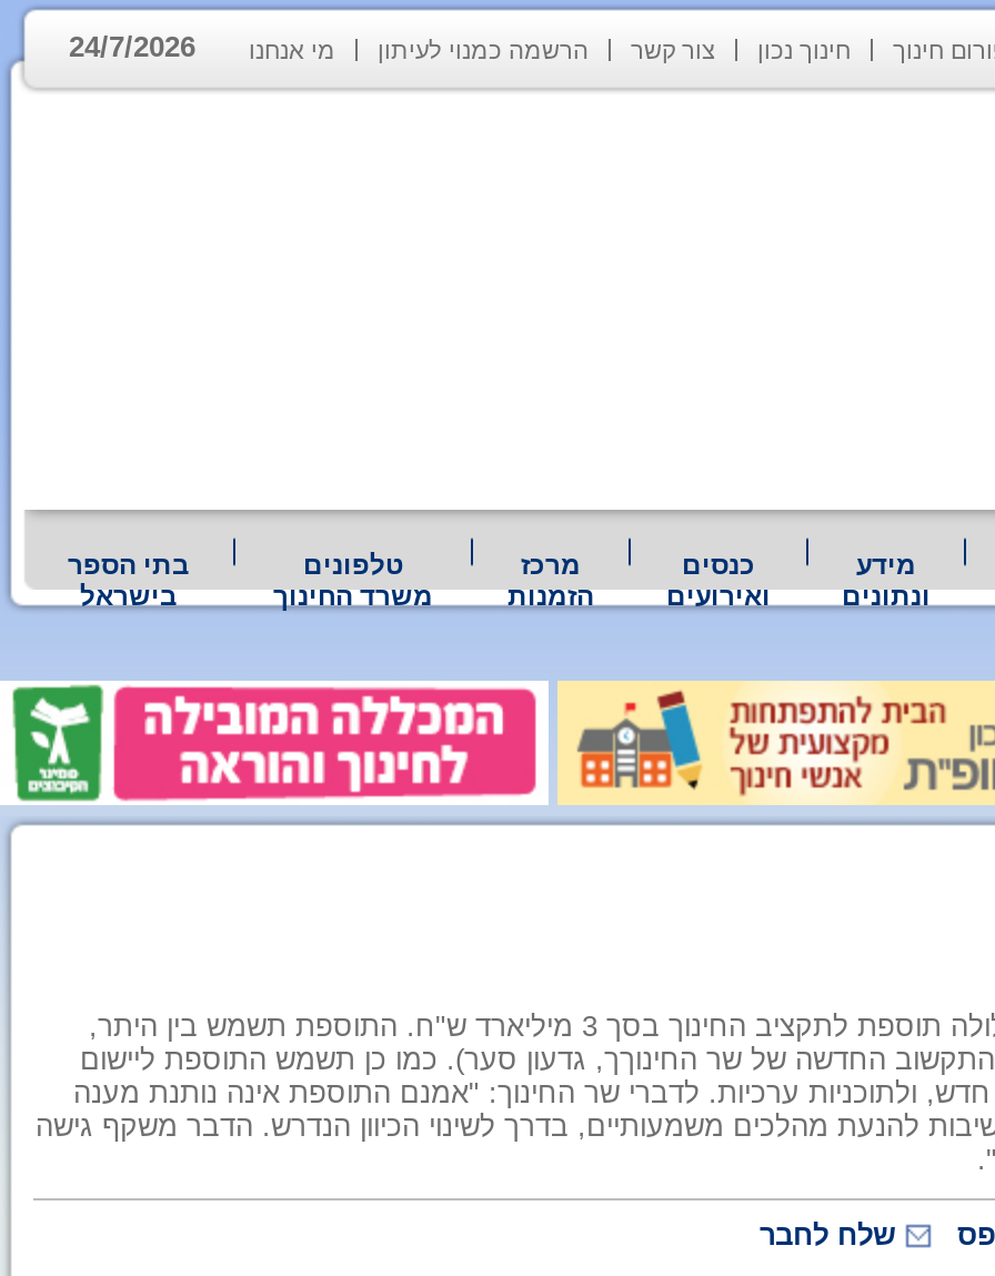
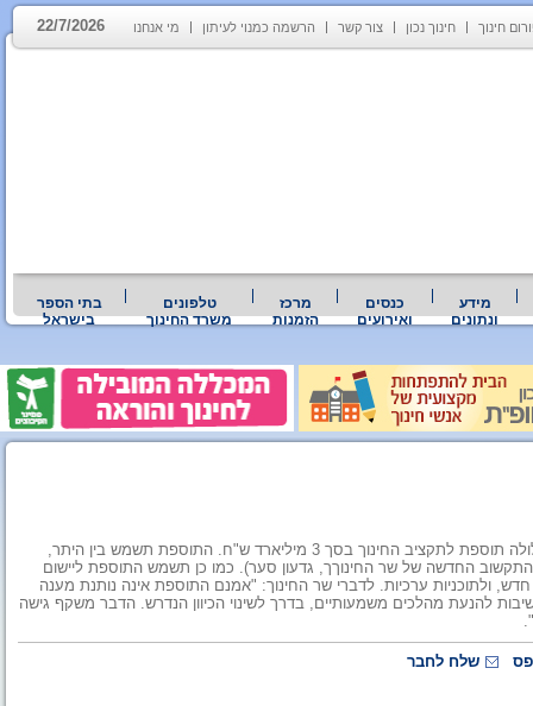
[69,30,195,63] 24/7/2026 -> [37,17,105,34] 22/7/2026

